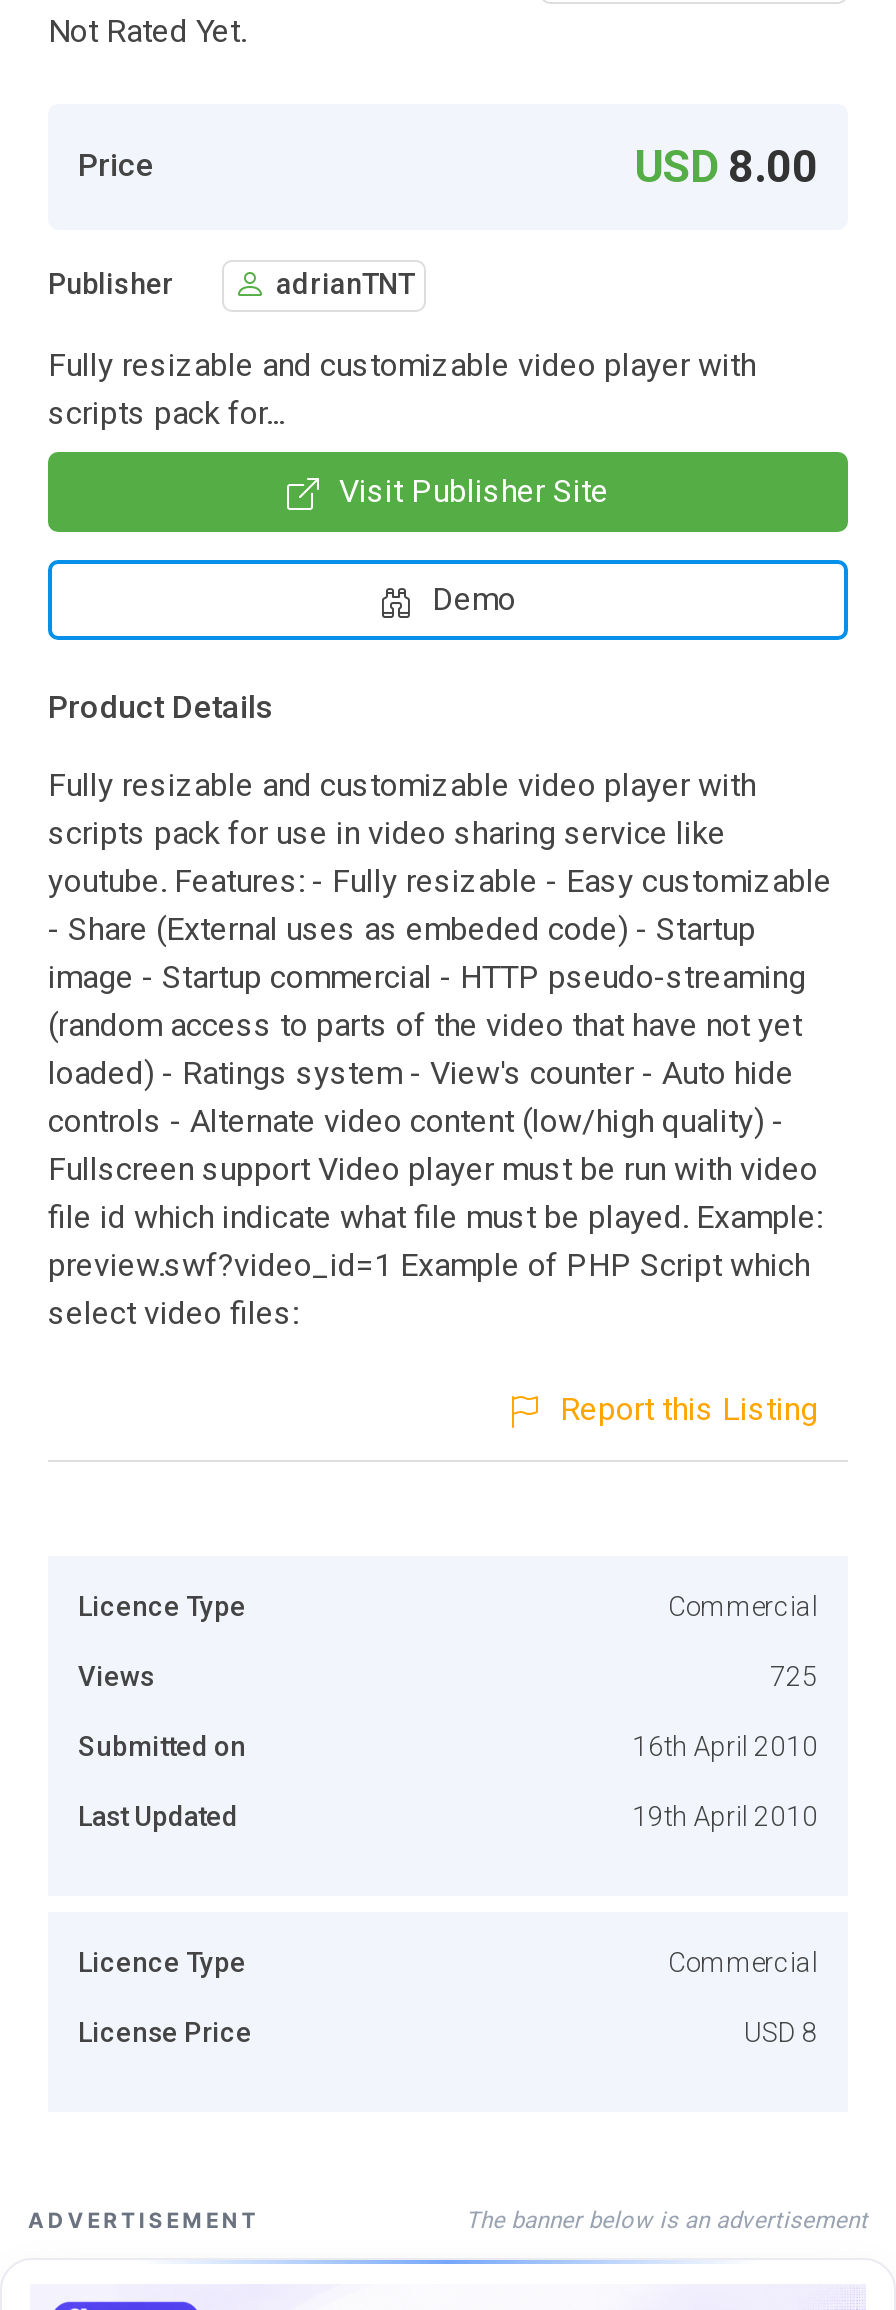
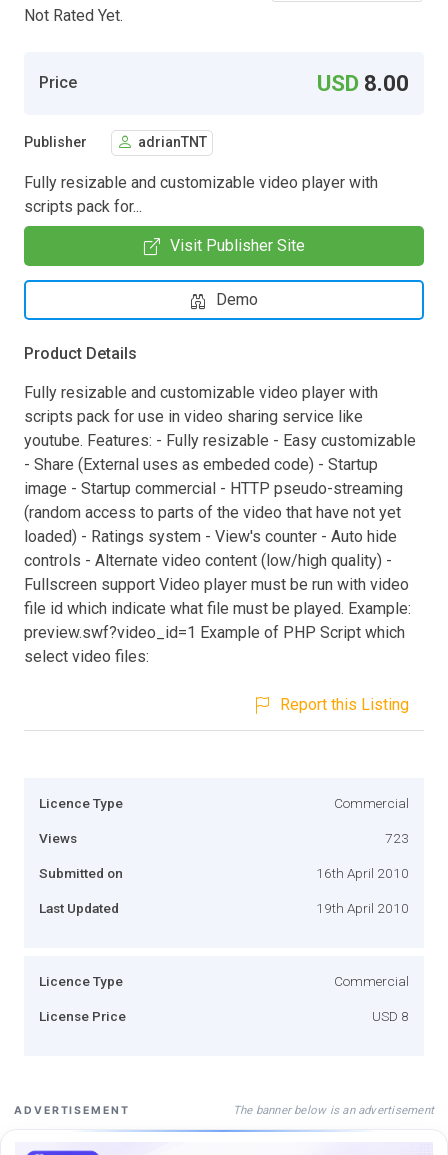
[770,1660,818,1692] 725 -> [385,830,409,846] 723

